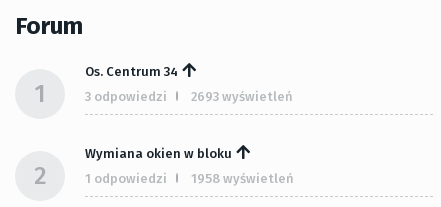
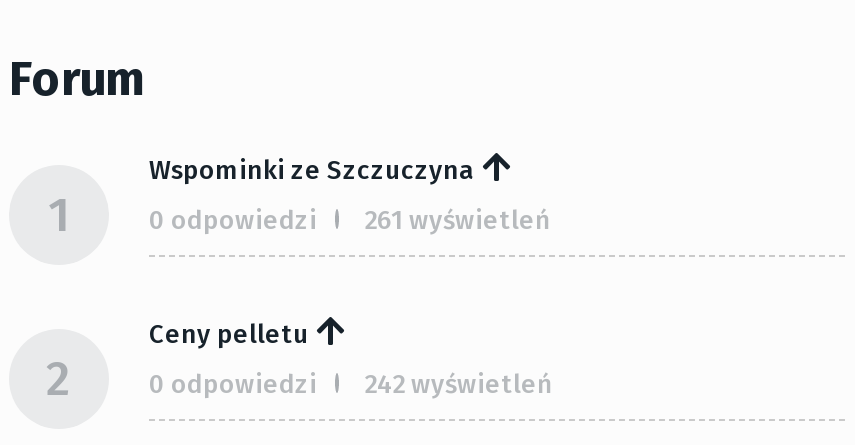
[85,64,178,79] Os. Centrum 34 -> [149,155,475,185] Wspominki ze Szczuczyna
[85,89,293,104] 3 odpowiedzi | 2693 wyświetleń -> [149,205,551,235] 0 odpowiedzi | 261 wyświetleń
[85,146,232,161] Wymiana okien w bloku -> [149,319,309,349] Ceny pelletu
[85,171,294,186] 1 odpowiedzi | 1958 wyświetleń -> [149,369,553,399] 0 odpowiedzi | 242 wyświetleń

